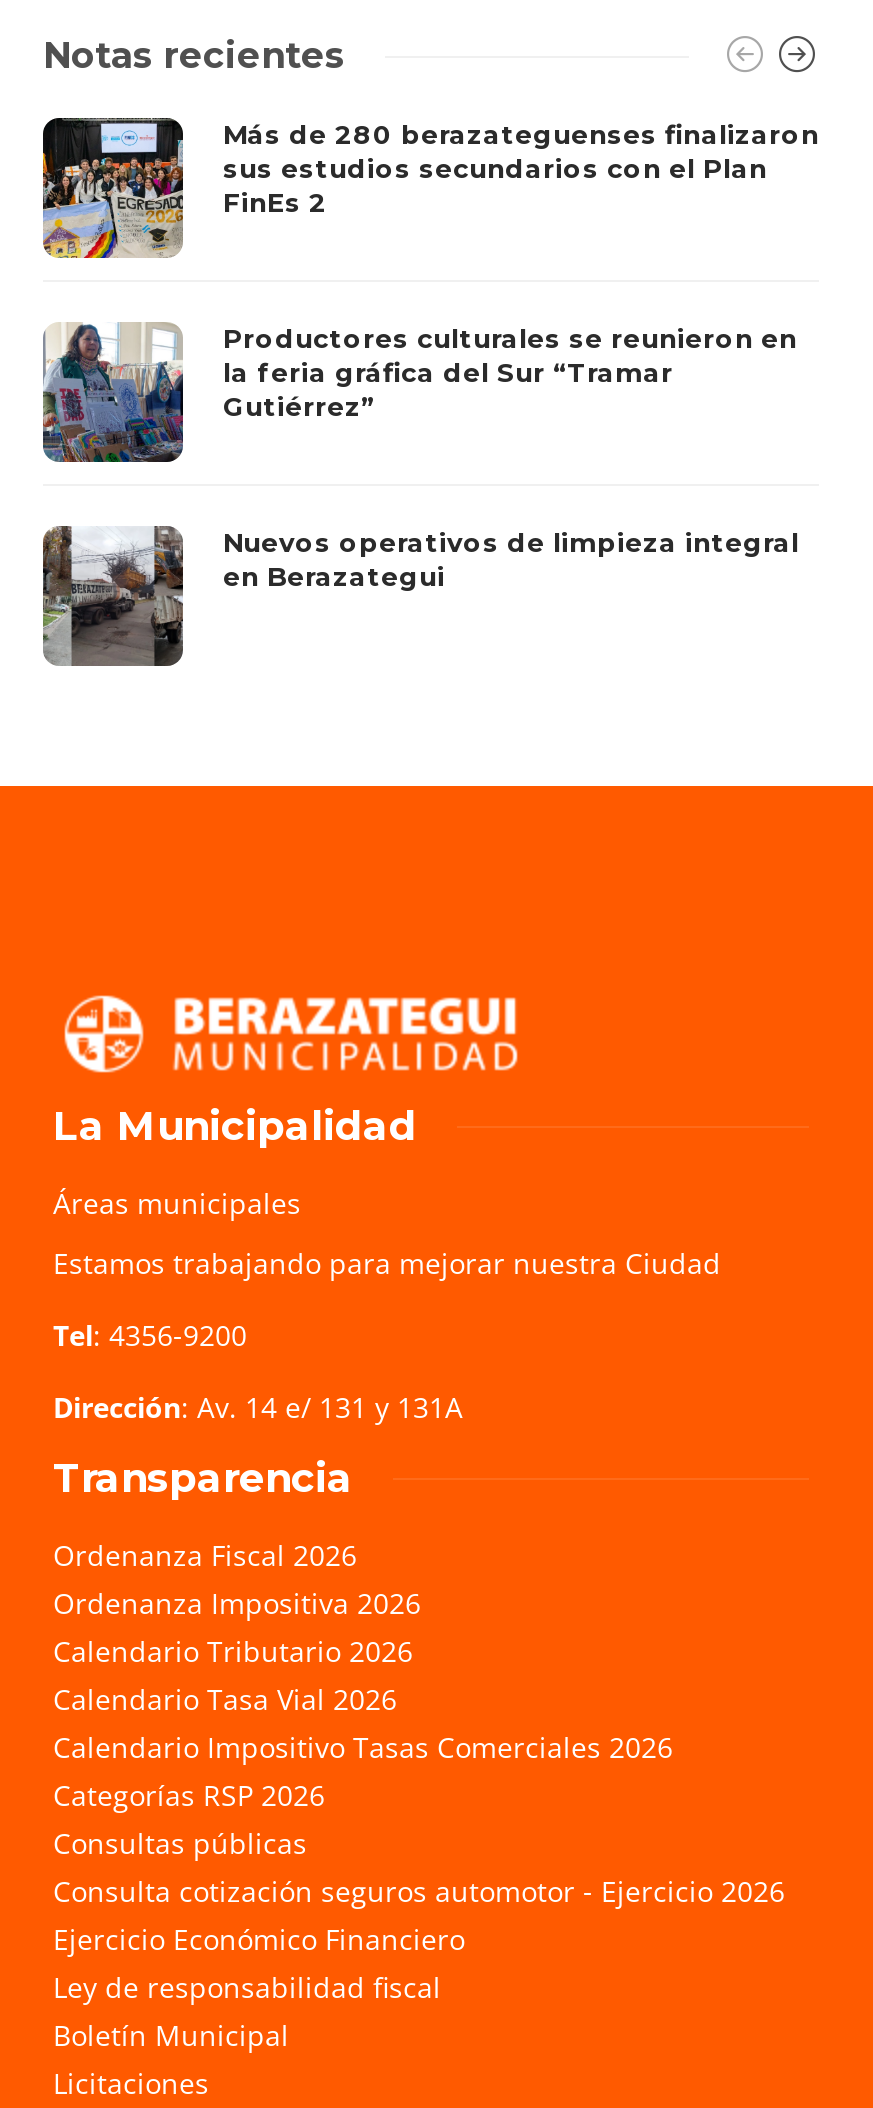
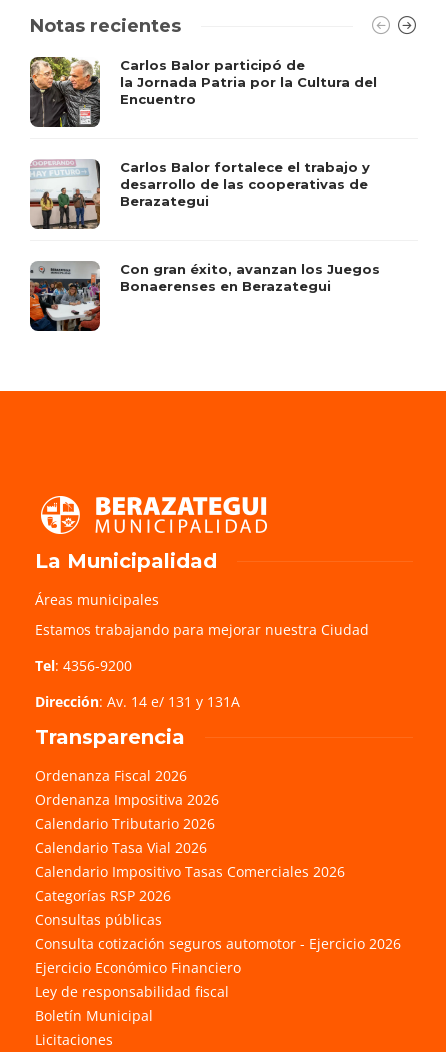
[41,116,819,260] [image] | Más de 280 berazateguenses finalizaron | sus estudios secundarios con el Plan | FinEs 2 -> [29,57,377,128] [image] | Carlos Balor participó de | la Jornada Patria por la Cultura del | Encuentro
[43,321,797,464] [image] | Productores culturales se reunieron en | la feria gráfica del Sur “Tramar | Gutiérrez” -> [31,159,370,230] [image] | Carlos Balor fortalece el trabajo y | desarrollo de las cooperativas de | Berazategui
[41,525,799,668] [image] | Nuevos operativos de limpieza integral | en Berazategui -> [29,261,380,332] [image] | Con gran éxito, avanzan los Juegos | Bonaerenses en Berazategui

